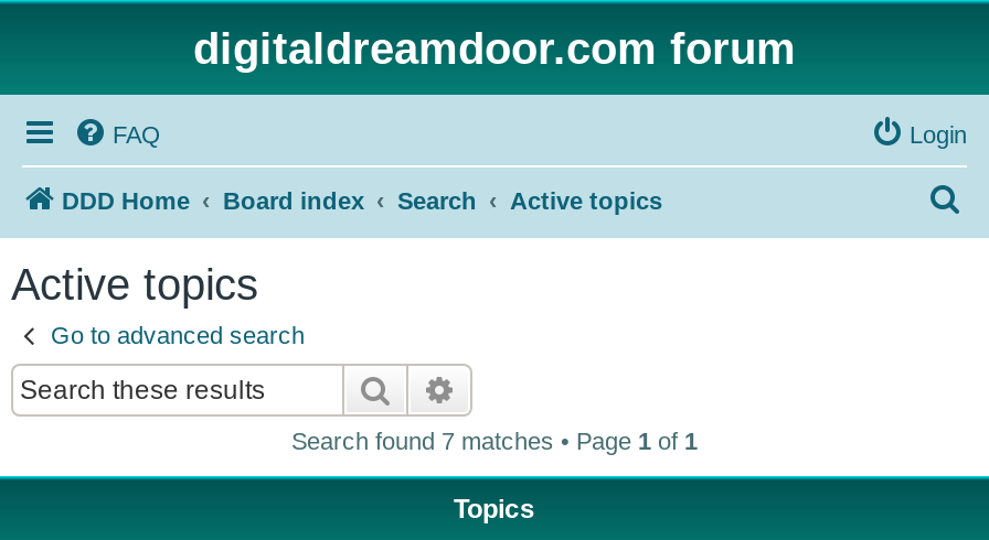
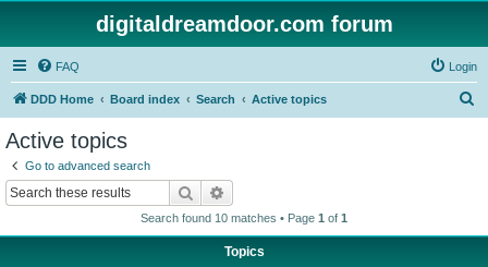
[291,426,698,453] Search found 7 matches • Page 1 of 1 -> [141,211,347,224] Search found 10 matches • Page 1 of 1

